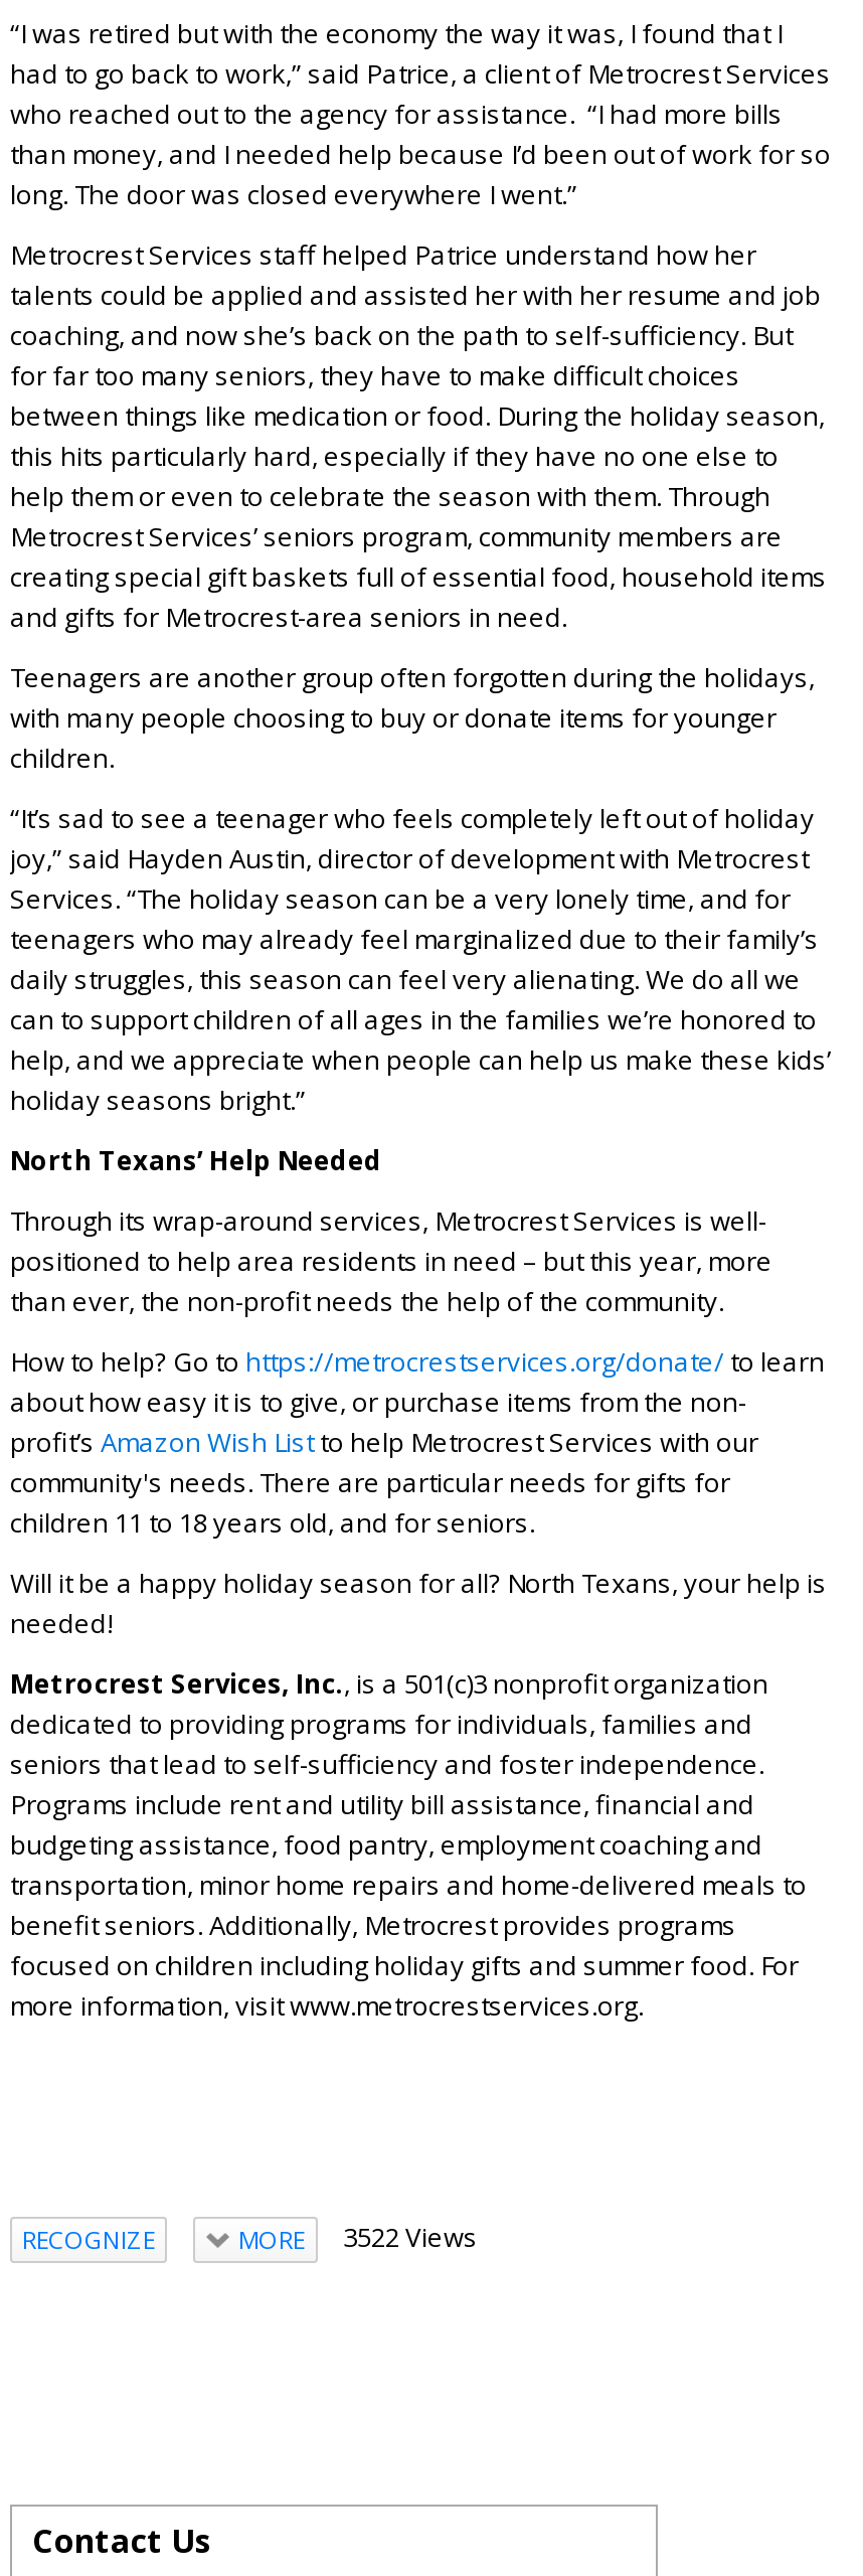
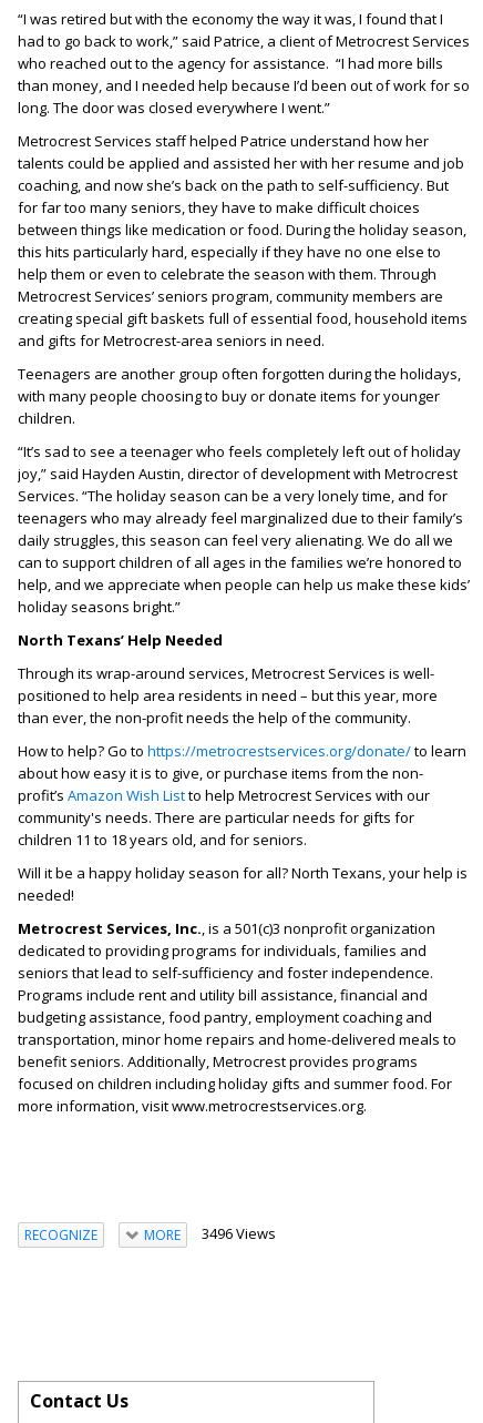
[238,2220,478,2258] MORE 3522 Views -> [143,1224,275,1245] MORE 3496 Views

